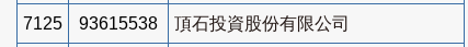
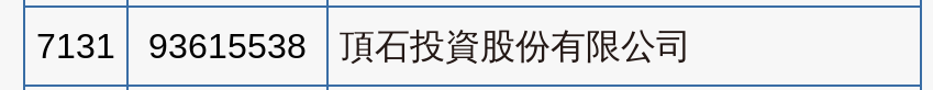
[23,14,350,33] 7125 93615538 頂石投資股份有限公司 -> [36,27,691,65] 7131 93615538 頂石投資股份有限公司

